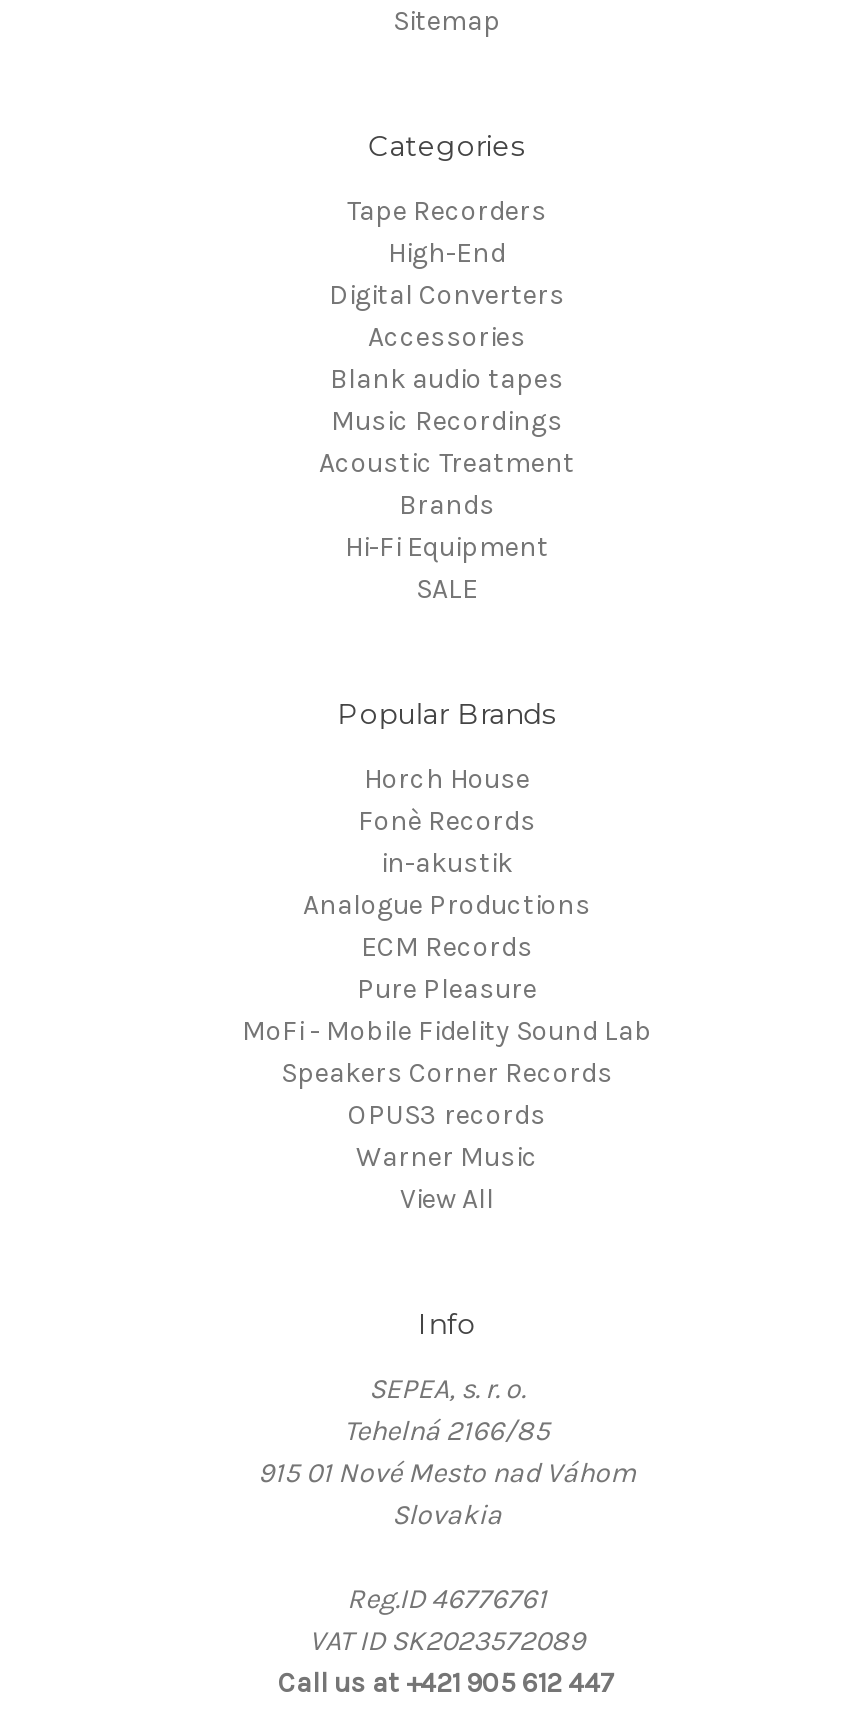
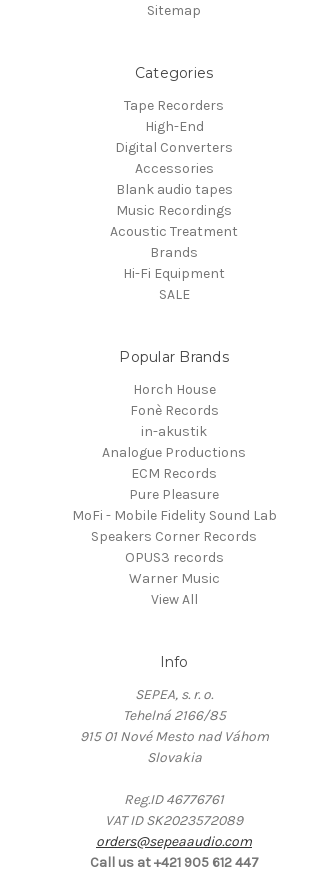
none -> [96,833,252,850] orders@sepeaaudio.com

